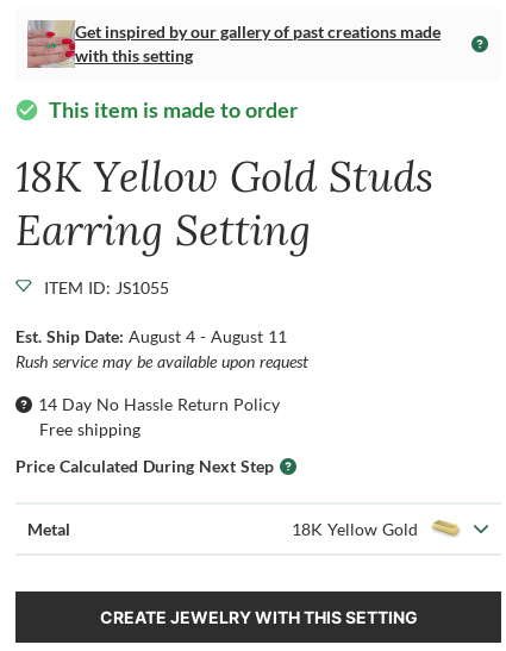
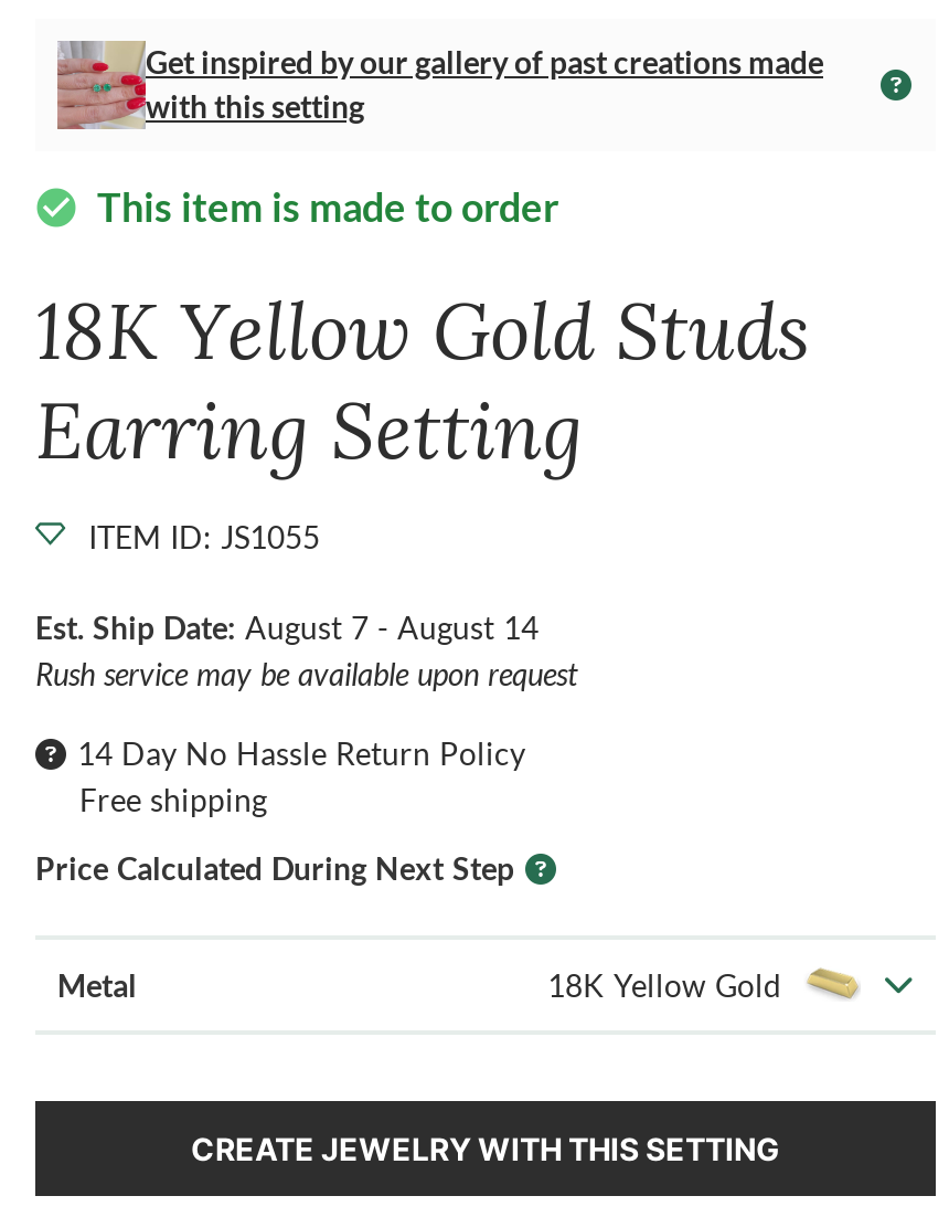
[15,325,287,346] Est. Ship Date: August 4 - August 11 -> [35,607,539,645] Est. Ship Date: August 7 - August 14

